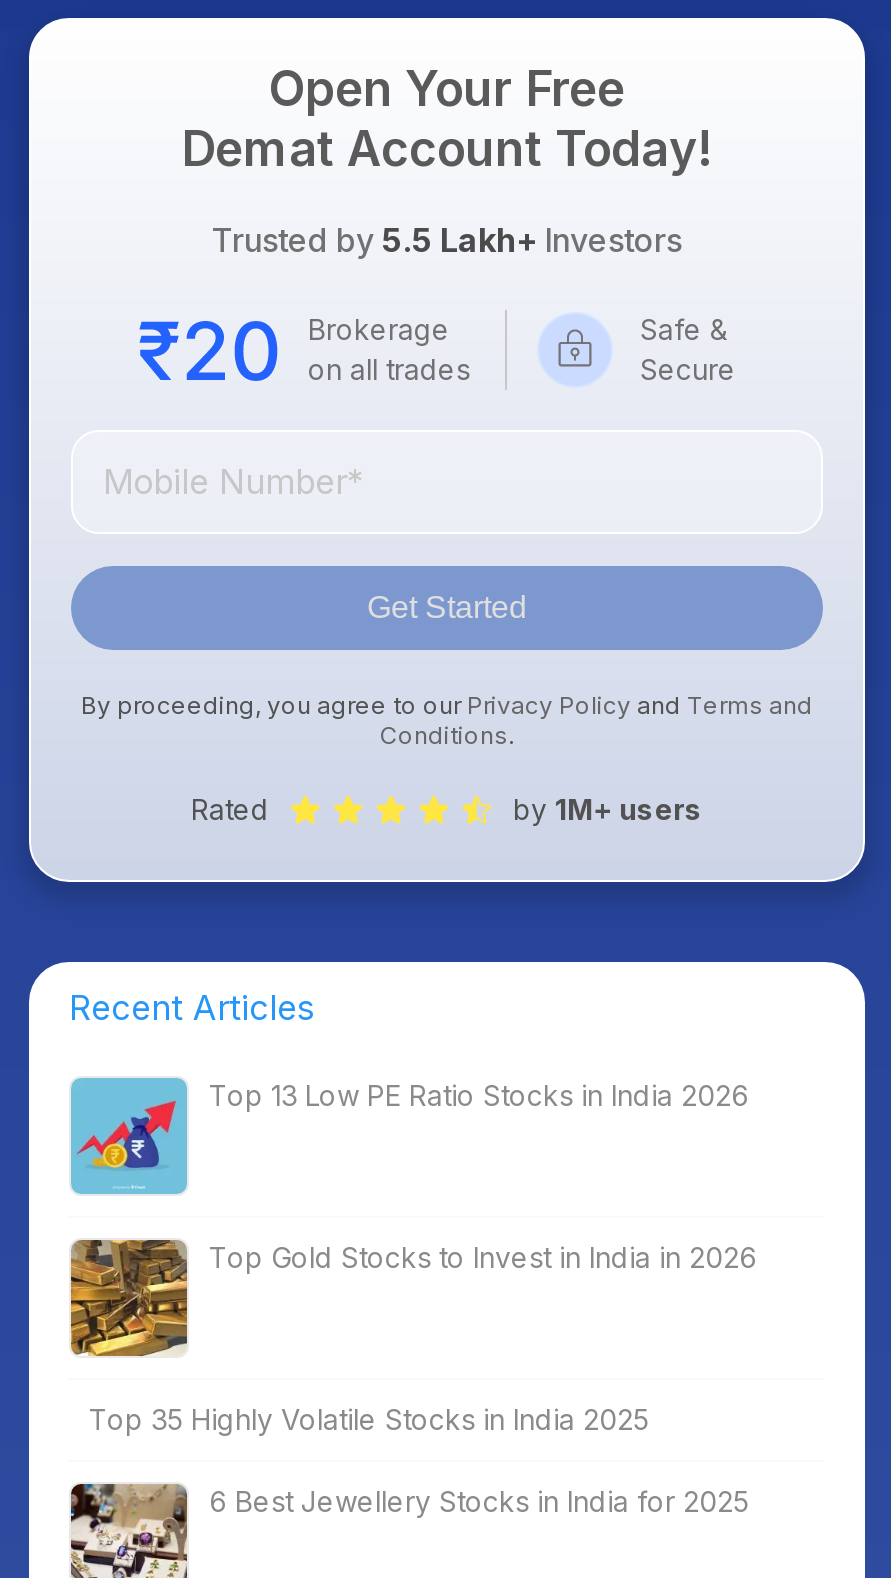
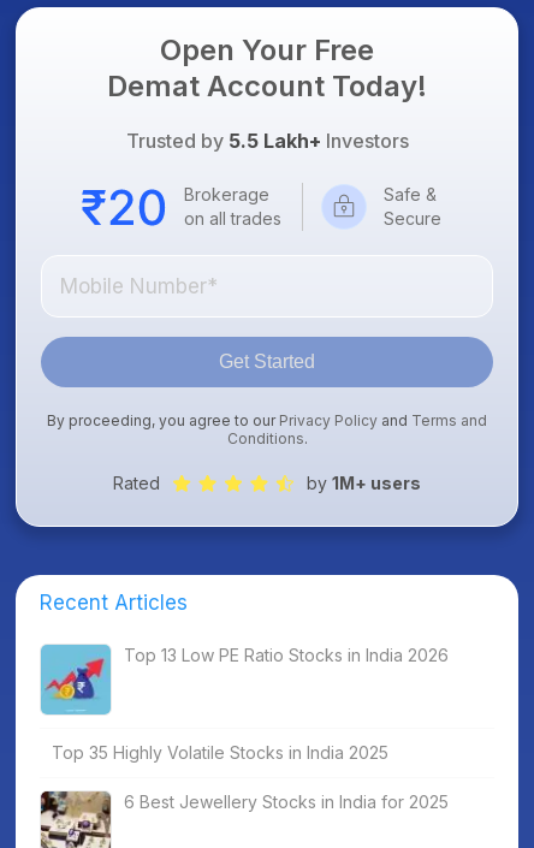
[69,1238,757,1358] [image] | Top Gold Stocks to Invest in India in 2026 -> none

